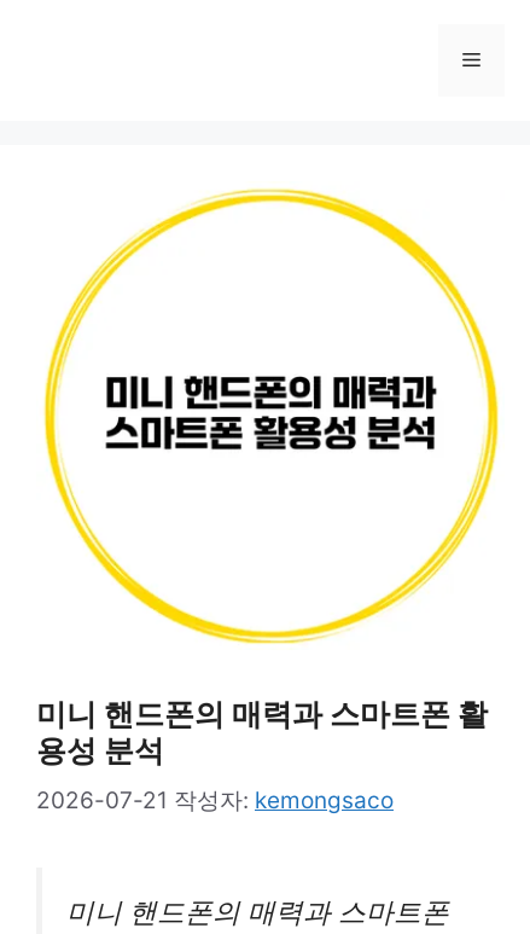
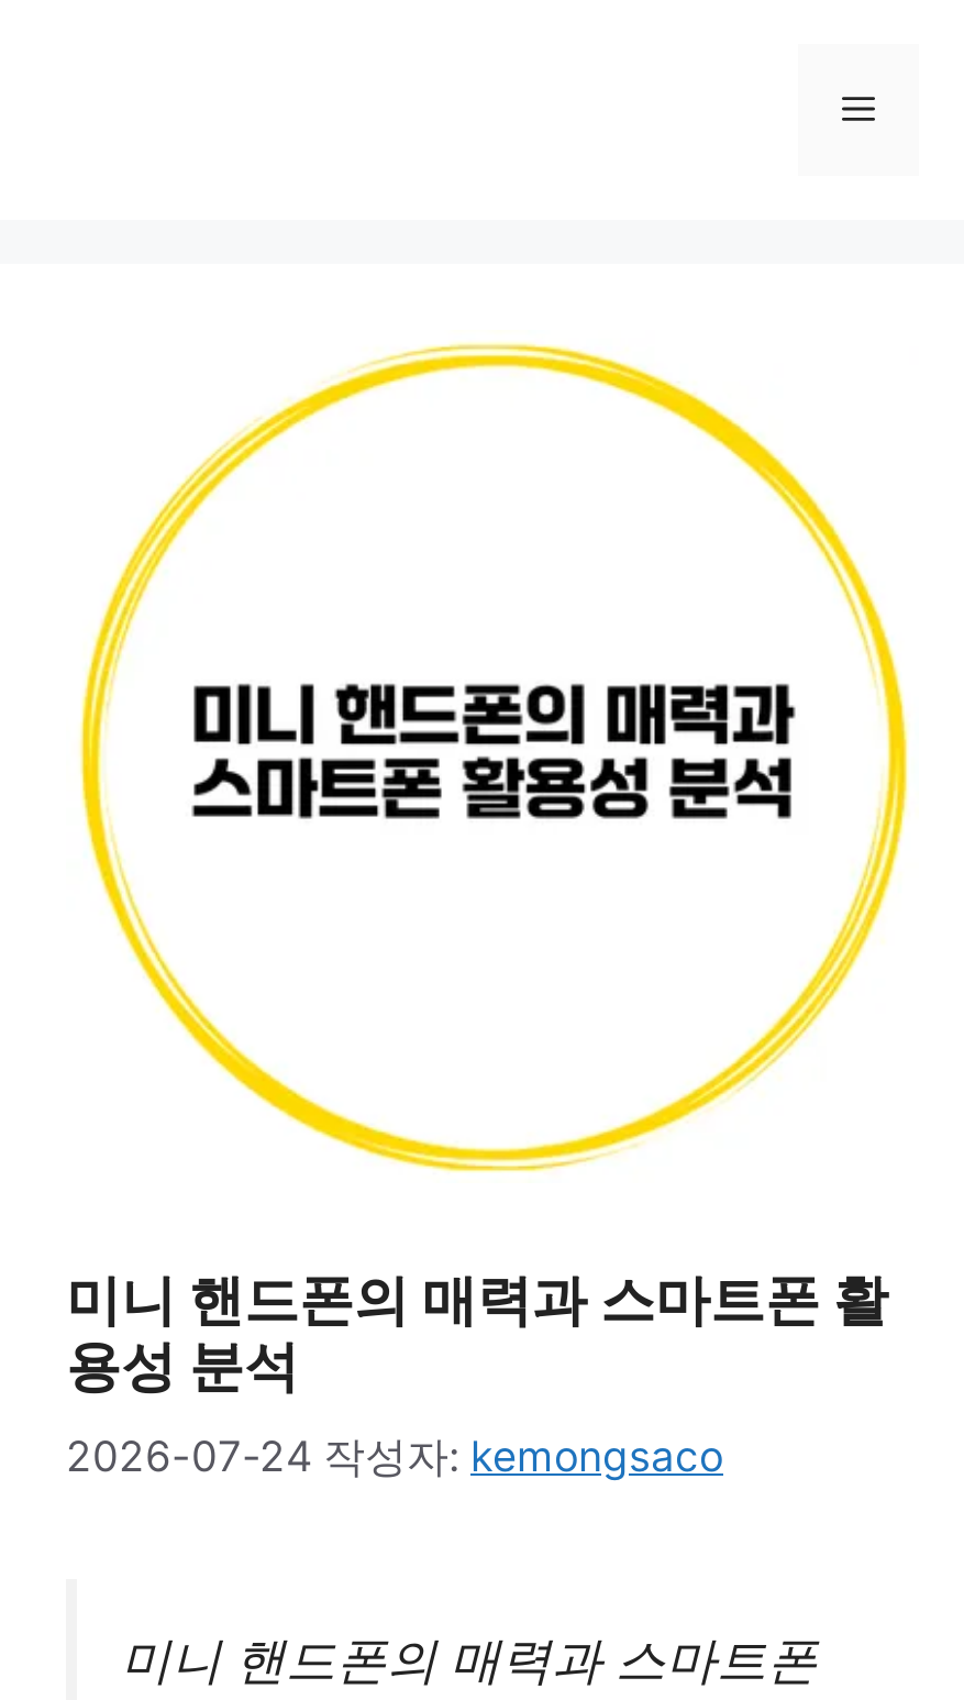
[36,786,394,814] 2026-07-21 작성자: kemongsaco -> [66,1431,723,1481] 2026-07-24 작성자: kemongsaco

